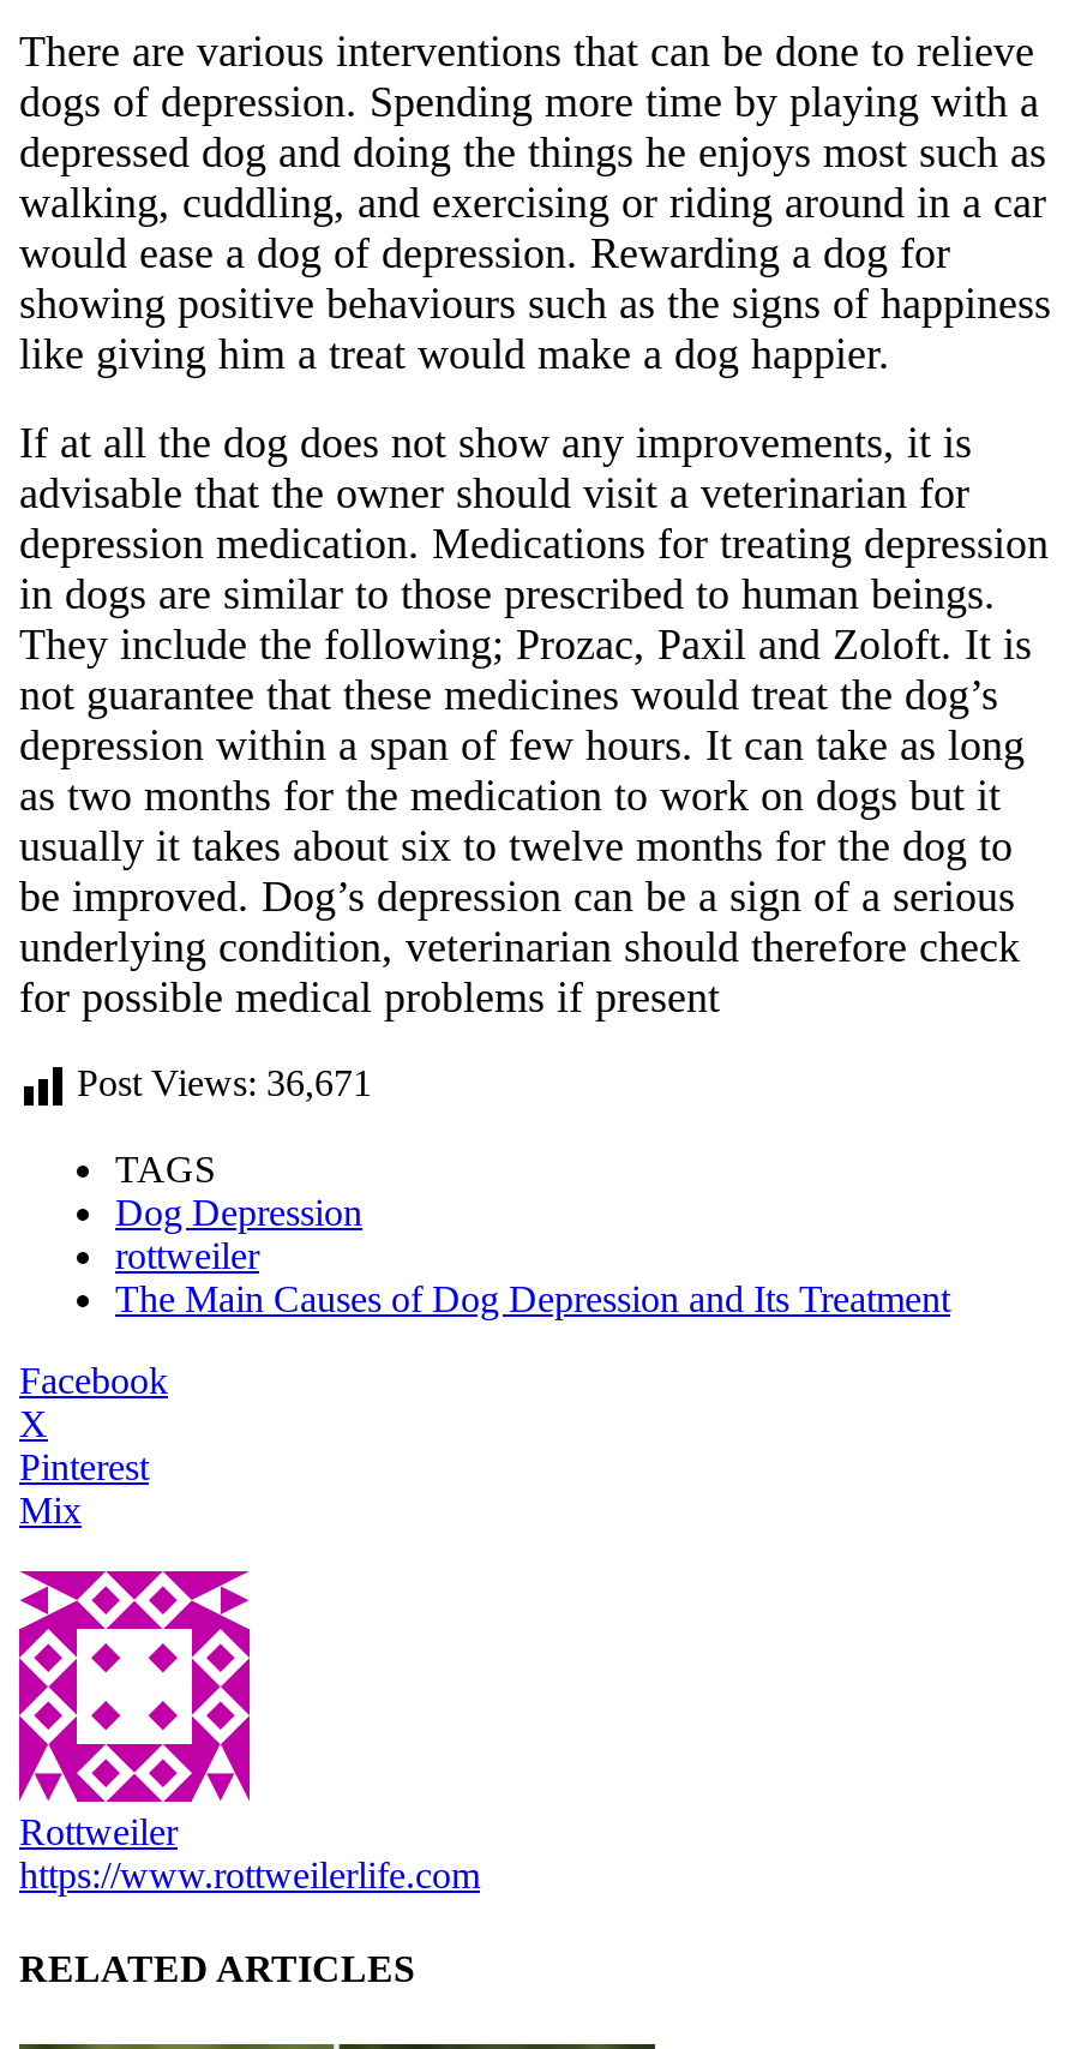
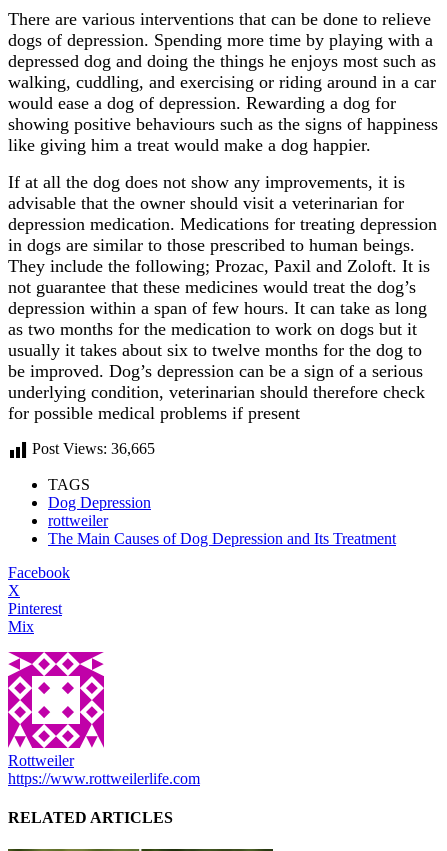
[77,1063,372,1104] Post Views: 36,671 -> [32,440,155,457] Post Views: 36,665

